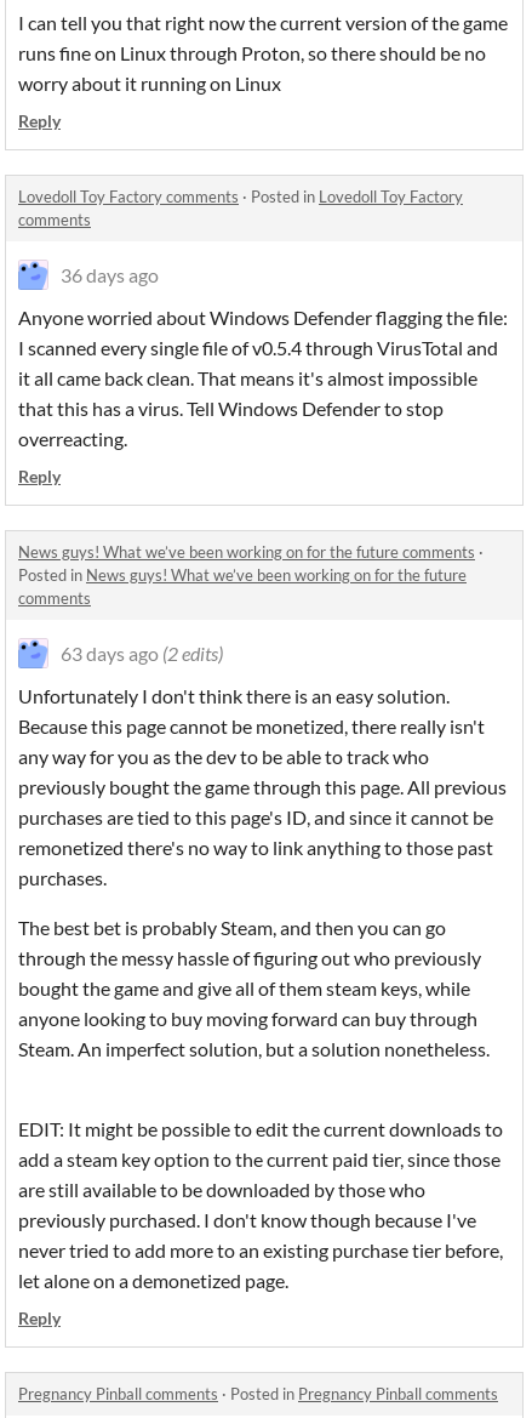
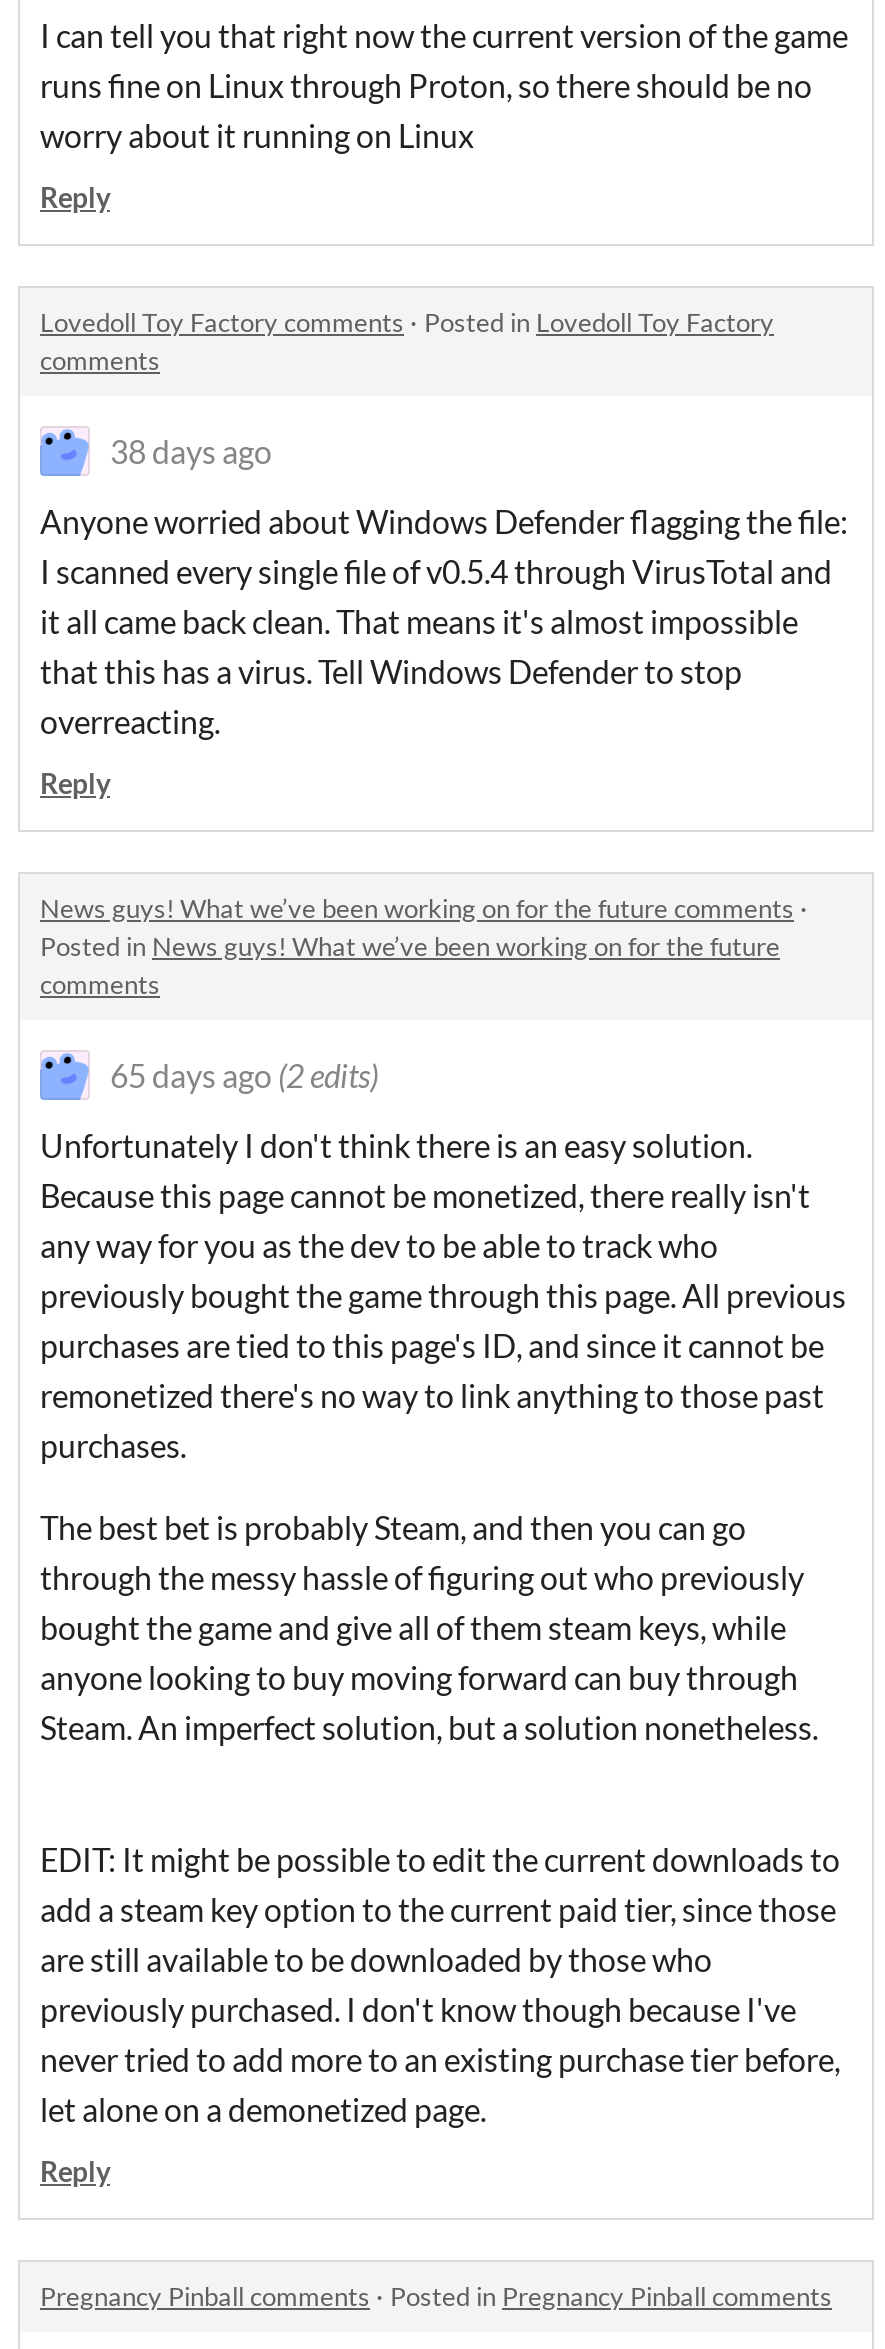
[61,263,159,286] 36 days ago -> [110,432,272,470] 38 days ago
[61,642,223,665] 63 days ago (2 edits) -> [110,1056,378,1094] 65 days ago (2 edits)

